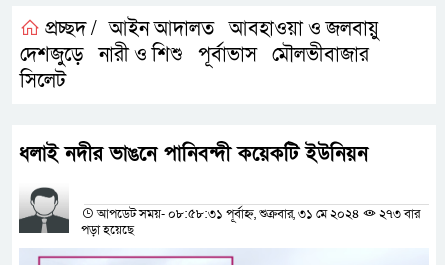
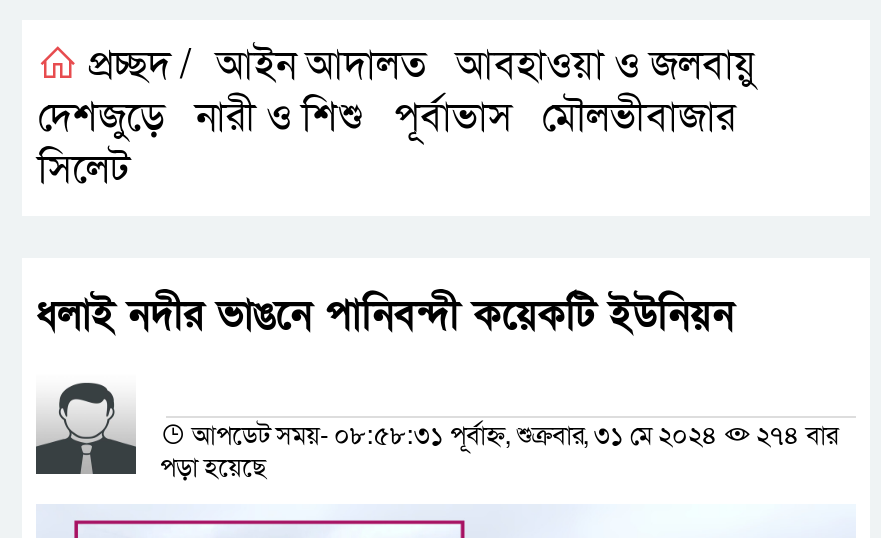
[94,205,420,223] আপডেট সময়- ০৮:৫৮:৩১ পূর্বাহ্ন, শুক্রবার, ৩১ মে ২০২৪ ২৭৩ বার -> [186,418,838,454] আপডেট সময়- ০৮:৫৮:৩১ পূর্বাহ্ন, শুক্রবার, ৩১ মে ২০২৪ ২৭৪ বার

